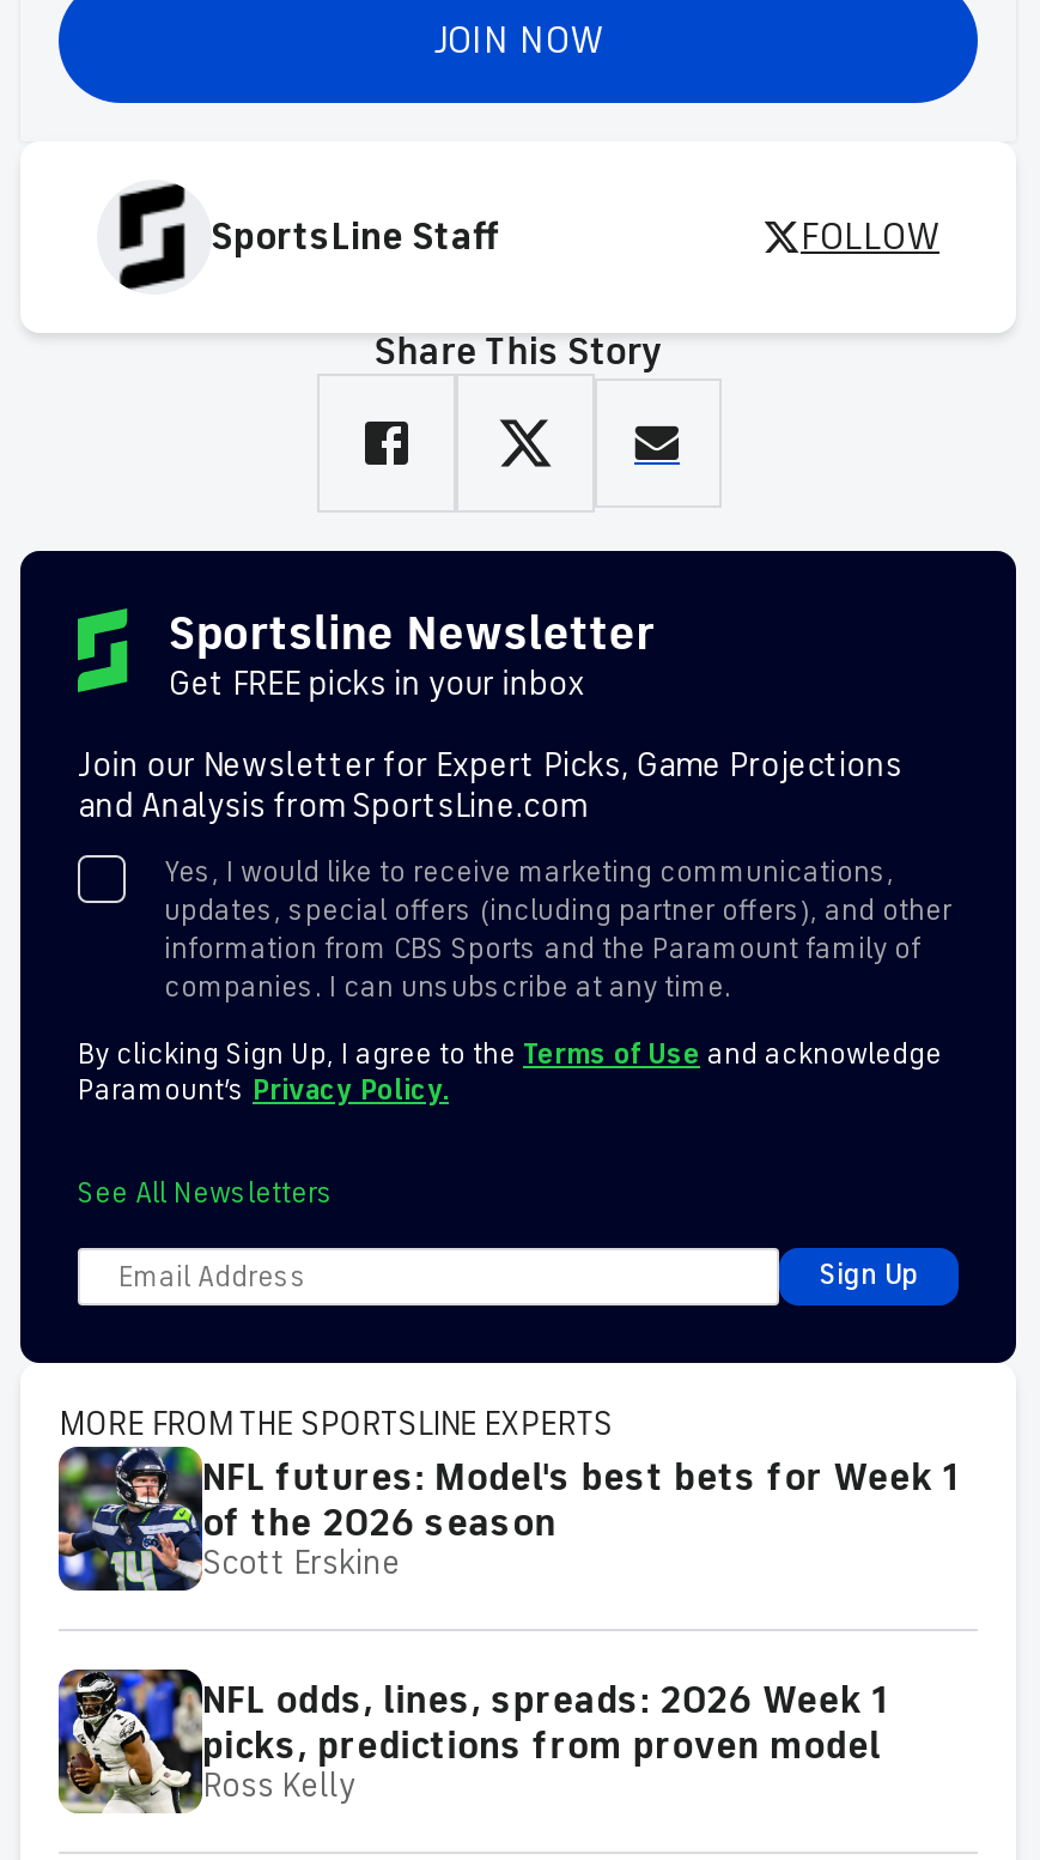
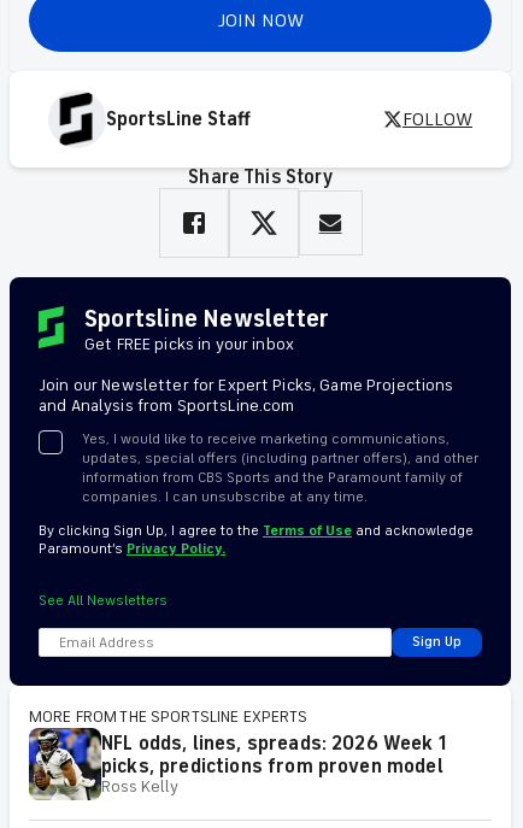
[56,1452,957,1593] [image] | NFL futures: Model's best bets for Week 1 | of the 2026 season | Scott Erskine -> none

